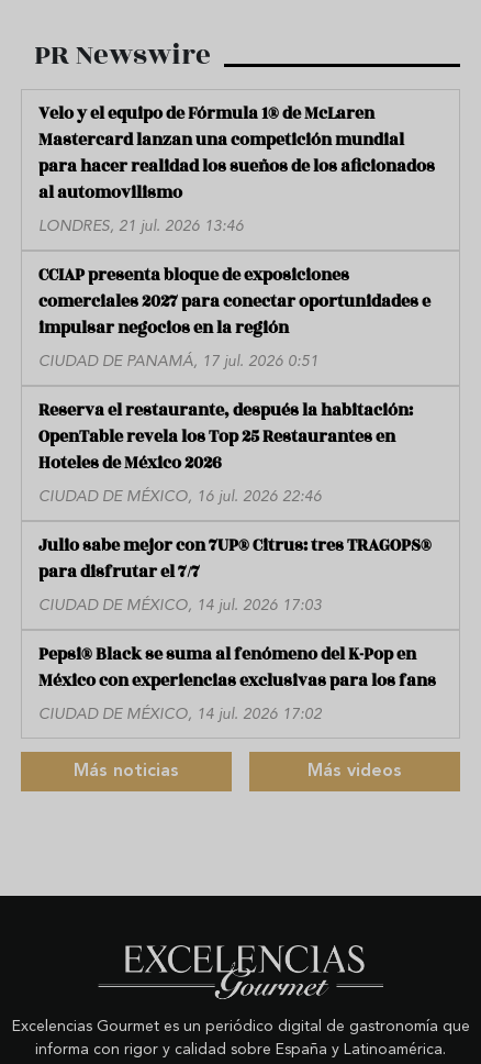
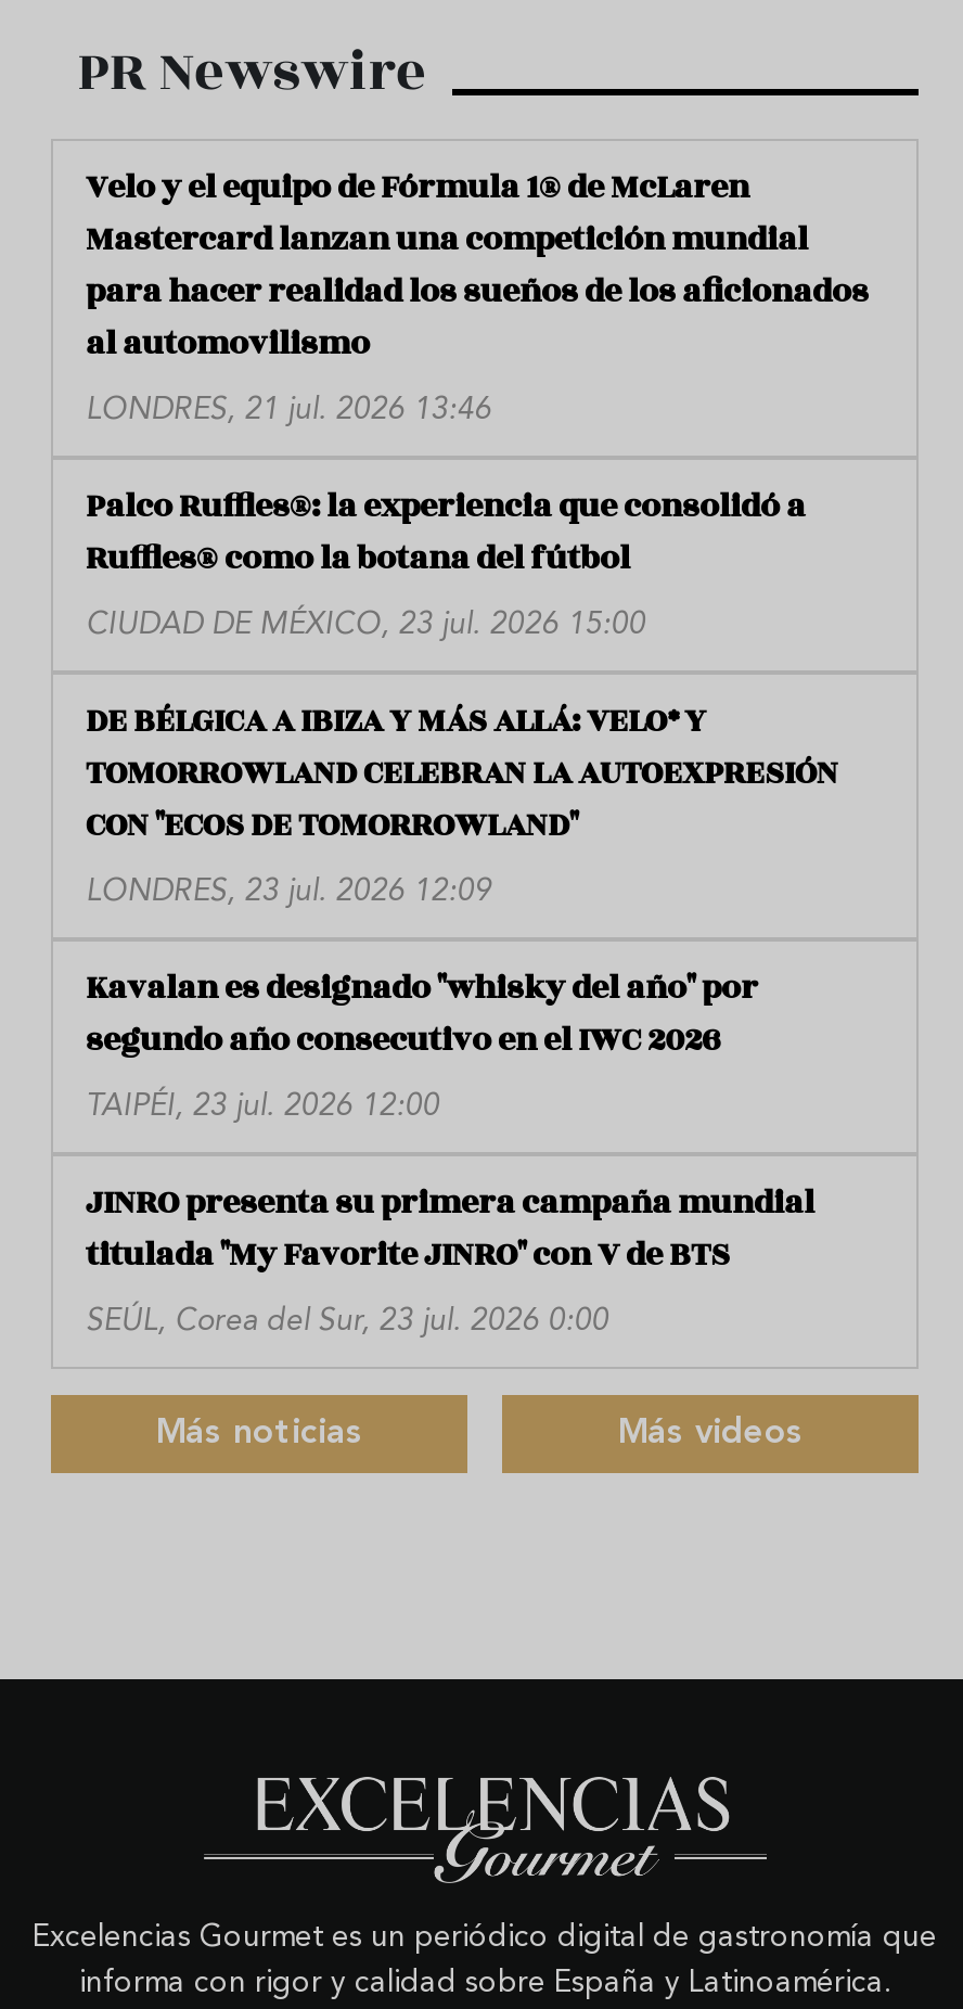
[38,263,430,341] CCIAP presenta bloque de exposiciones | comerciales 2027 para conectar oportunidades e | impulsar negocios en la región -> [86,481,806,583] Palco Ruffles®: la experiencia que consolidó a | Ruffles® como la botana del fútbol
[38,354,318,369] CIUDAD DE PANAMÁ, 17 jul. 2026 0:51 -> [86,609,645,640] CIUDAD DE MÉXICO, 23 jul. 2026 15:00
[38,398,413,476] Reserva el restaurante, después la habitación: | OpenTable revela los Top 25 Restaurantes en | Hoteles de México 2026 -> [86,696,838,850] DE BÉLGICA A IBIZA Y MÁS ALLÁ: VELO* Y | TOMORROWLAND CELEBRAN LA AUTOEXPRESIÓN | CON "ECOS DE TOMORROWLAND"
[38,489,322,504] CIUDAD DE MÉXICO, 16 jul. 2026 22:46 -> [86,876,491,907] LONDRES, 23 jul. 2026 12:09
[38,533,432,585] Julio sabe mejor con 7UP® Citrus: tres TRAGOPS® | para disfrutar el 7/7 -> [86,963,758,1065] Kavalan es designado "whisky del año" por | segundo año consecutivo en el IWC 2026
[38,598,322,613] CIUDAD DE MÉXICO, 14 jul. 2026 17:03 -> [86,1091,439,1121] TAIPÉI, 23 jul. 2026 12:00
[38,642,436,693] Pepsi® Black se suma al fenómeno del K-Pop en | México con experiencias exclusivas para los fans -> [86,1178,814,1280] JINRO presenta su primera campaña mundial | titulada "My Favorite JINRO" con V de BTS
[38,707,322,722] CIUDAD DE MÉXICO, 14 jul. 2026 17:02 -> [86,1306,608,1336] SEÚL, Corea del Sur, 23 jul. 2026 0:00

